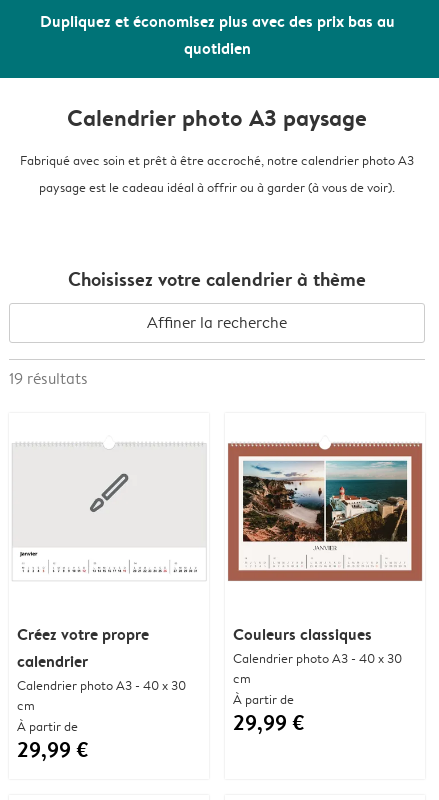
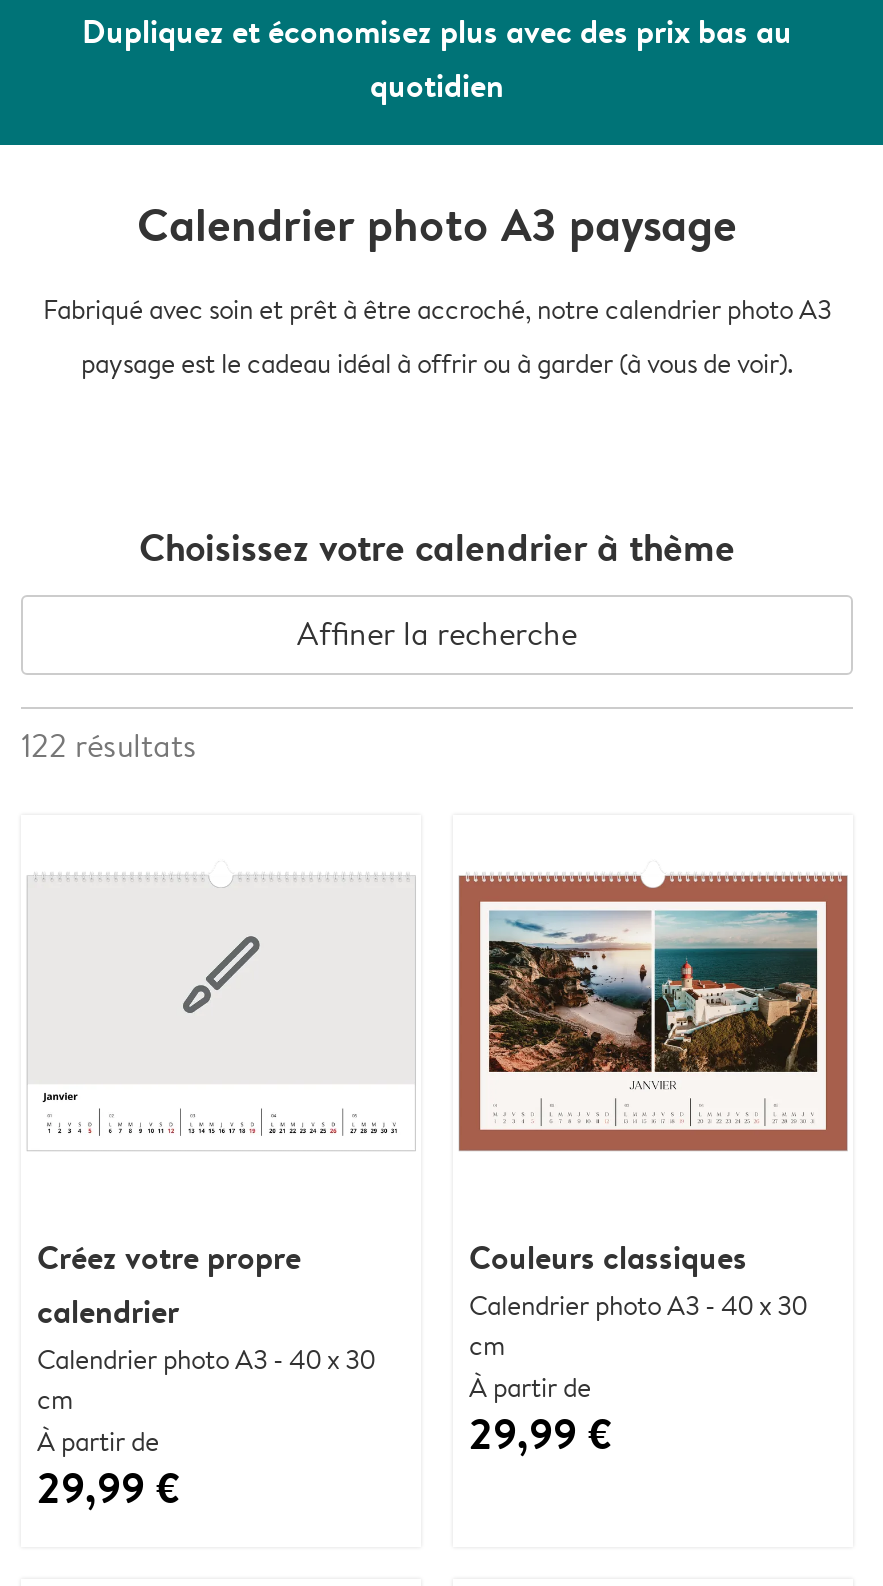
[9,368,88,389] 19 résultats -> [21,724,197,766] 122 résultats

